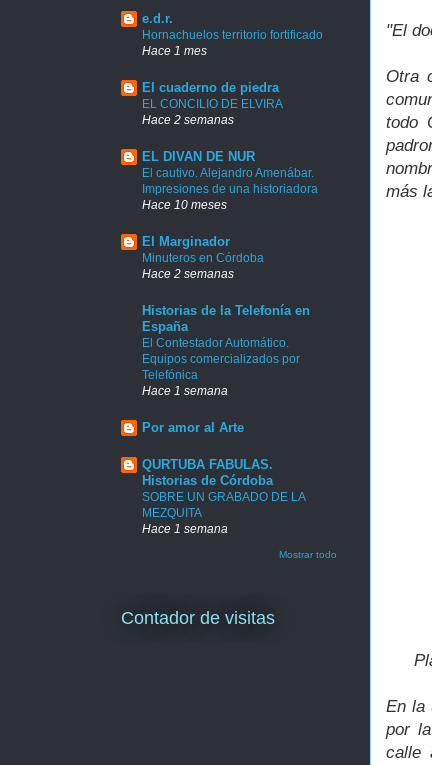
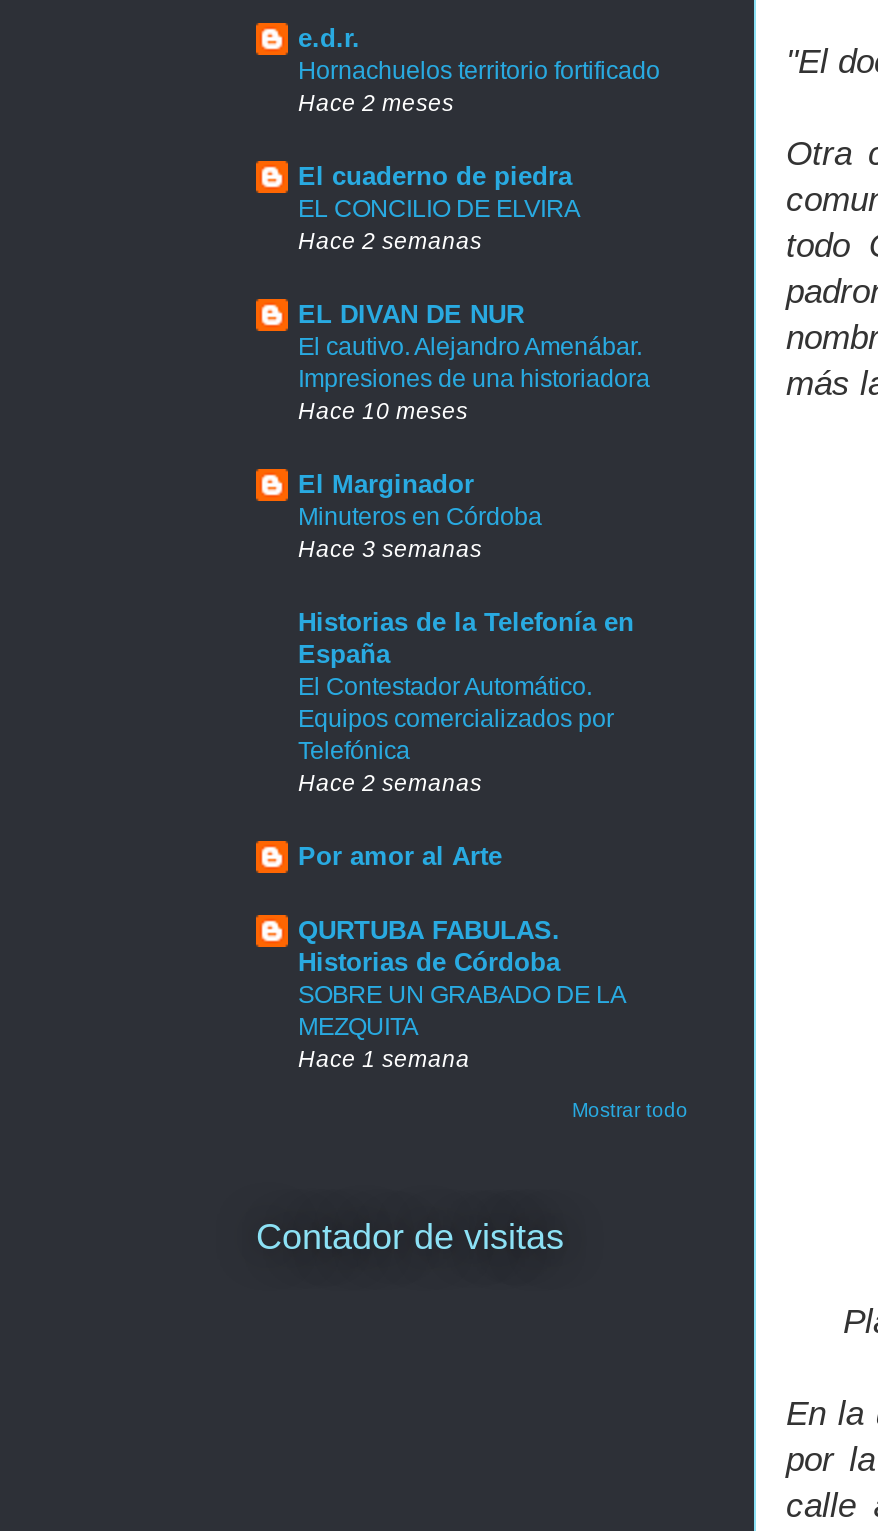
[142,44,207,57] Hace 1 mes -> [298,88,454,114] Hace 2 meses
[142,267,234,280] Hace 2 semanas -> [298,534,482,560] Hace 3 semanas
[142,384,228,397] Hace 1 semana -> [298,768,482,794] Hace 2 semanas

